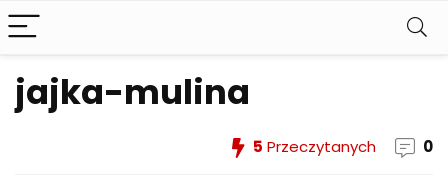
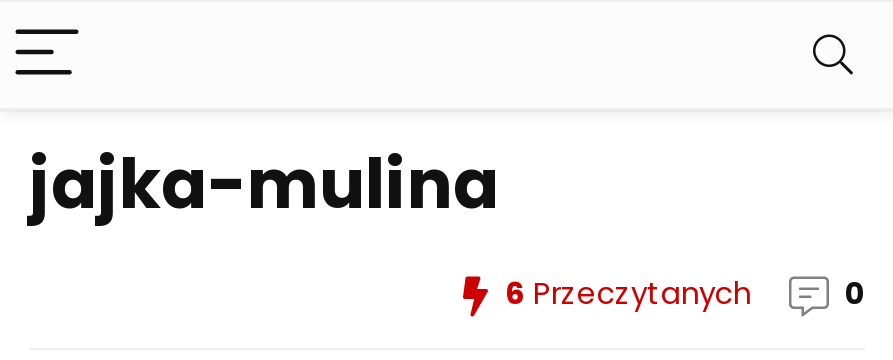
[253,136,376,157] 5 Przeczytanych -> [505,272,751,314] 6 Przeczytanych

